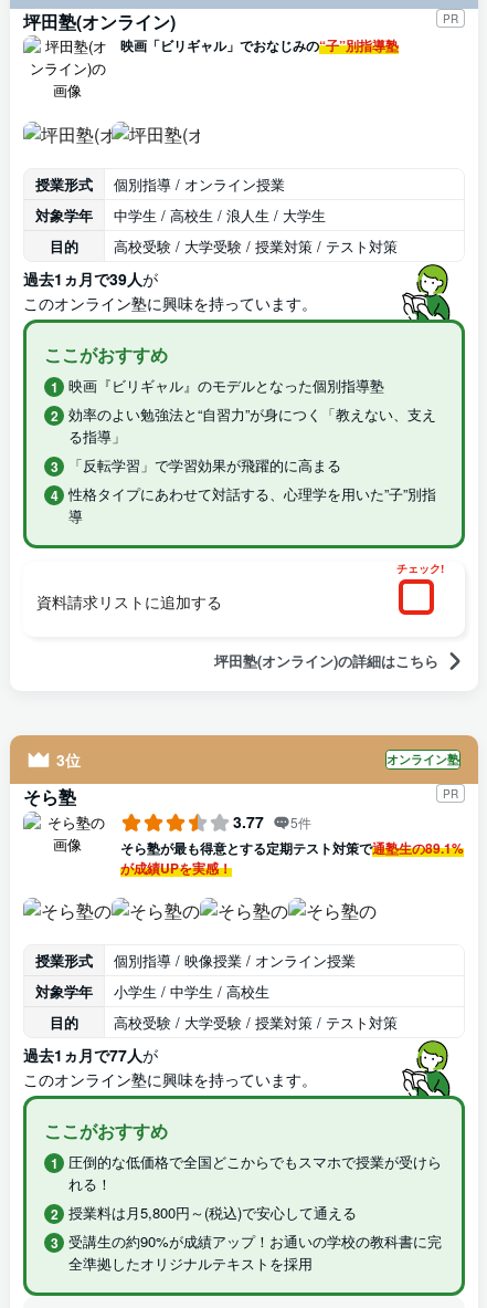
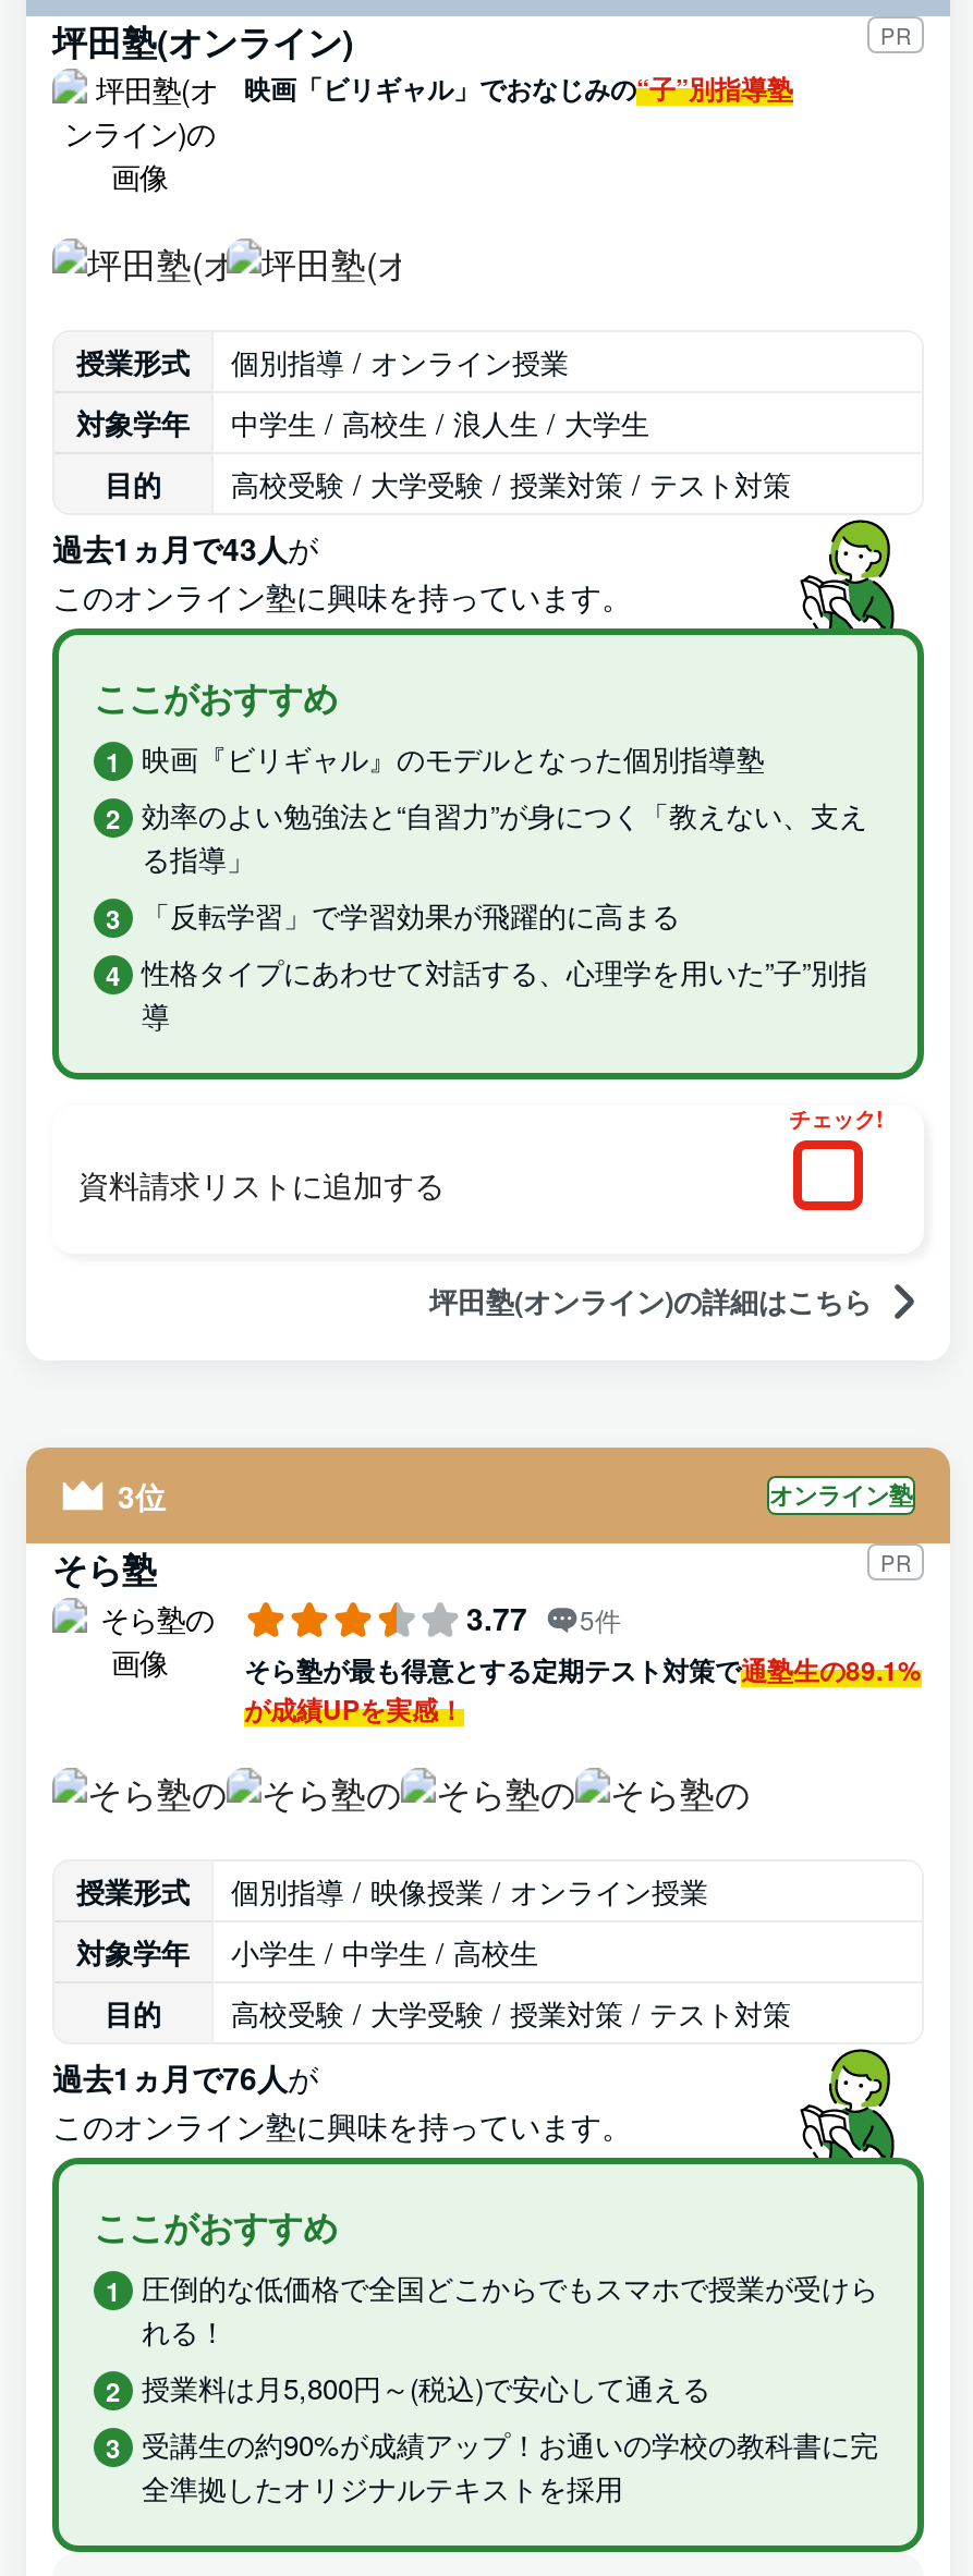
[23,268,158,290] 過去1ヵ月で39人が -> [52,526,318,570] 過去1ヵ月で43人が
[23,1044,158,1066] 過去1ヵ月で77人が -> [52,2055,318,2099] 過去1ヵ月で76人が

